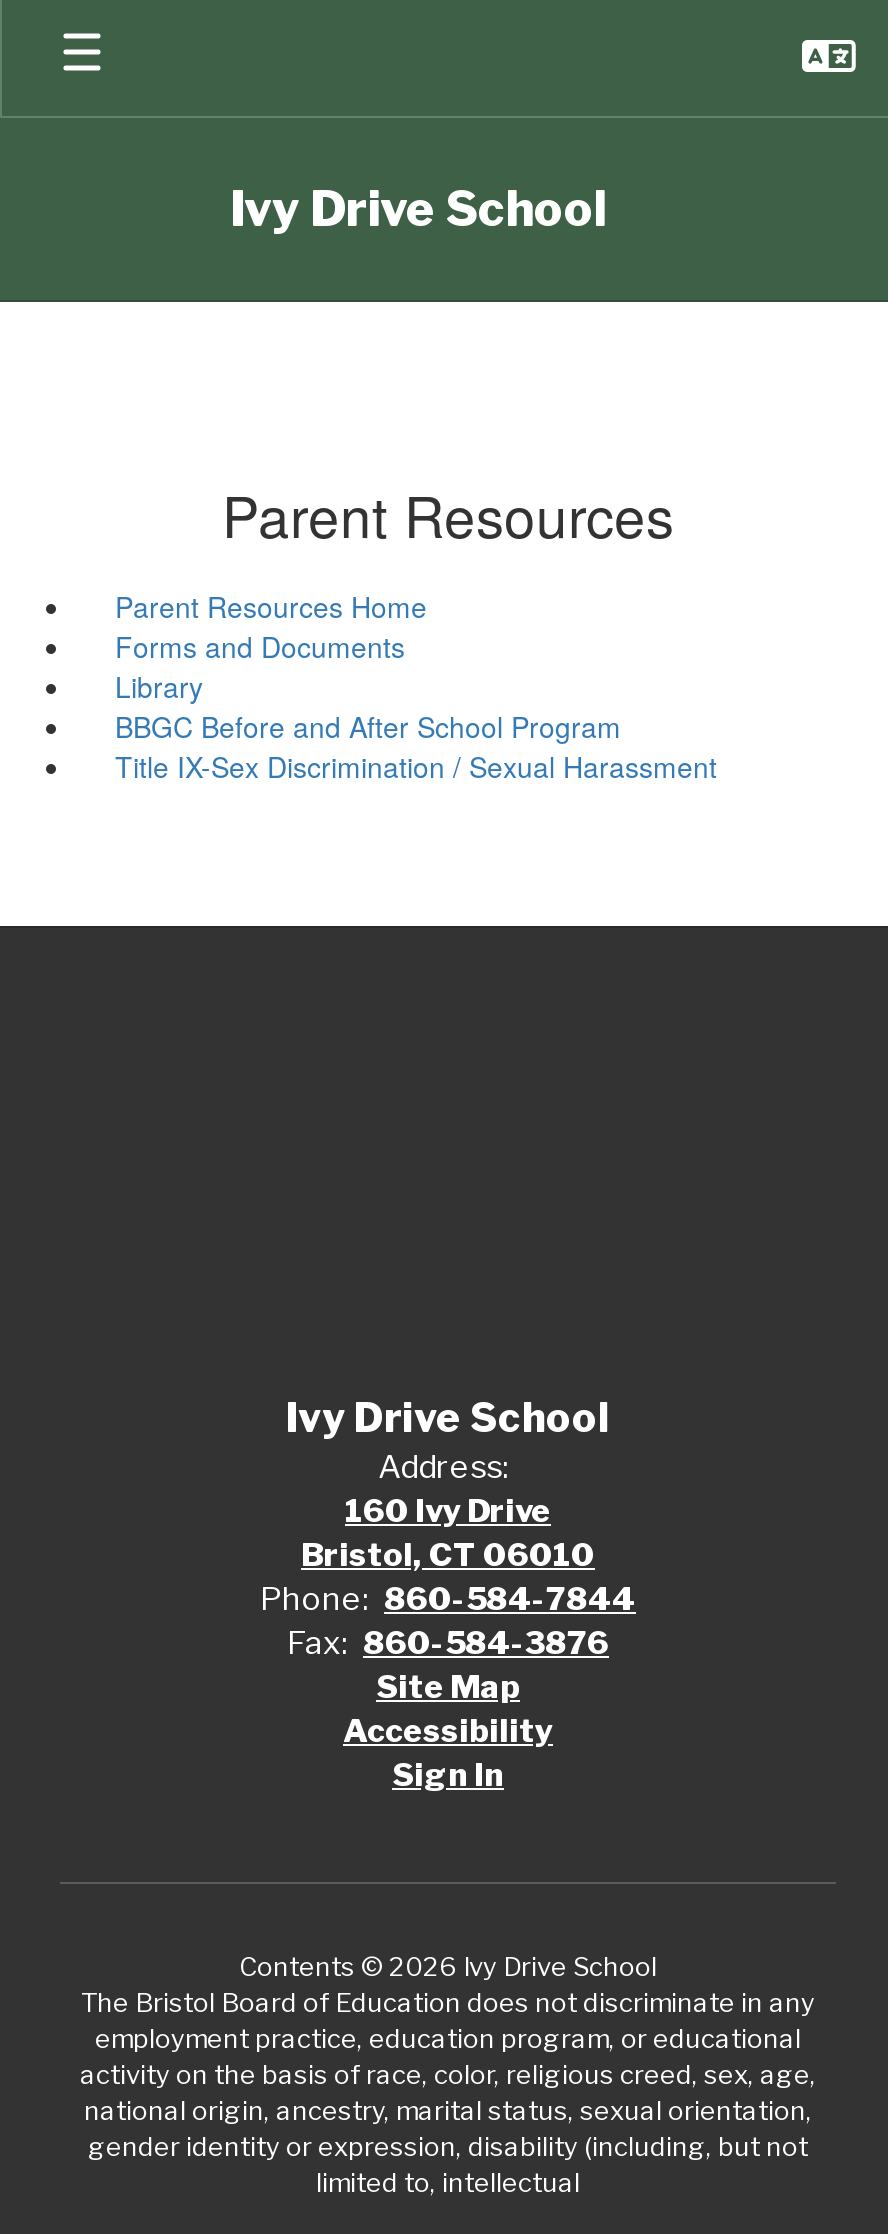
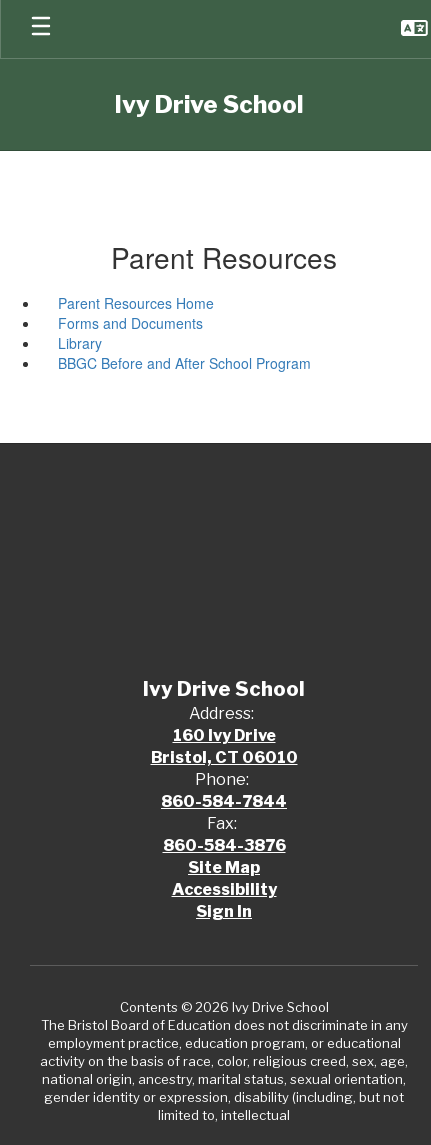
[115,745,717,785] Title IX-Sex Discrimination / Sexual Harassment -> none
moved [286,1393,610,1573] -> [143,676,305,766]: Ivy Drive School | Address: | 160 Ivy Drive | Bristol, CT 06010

